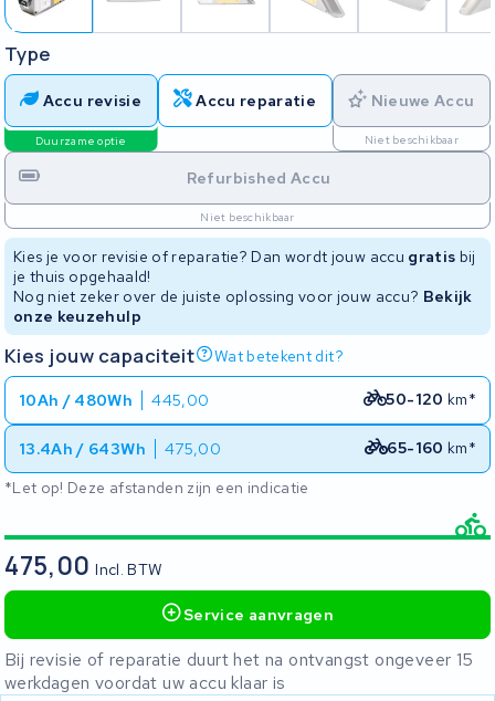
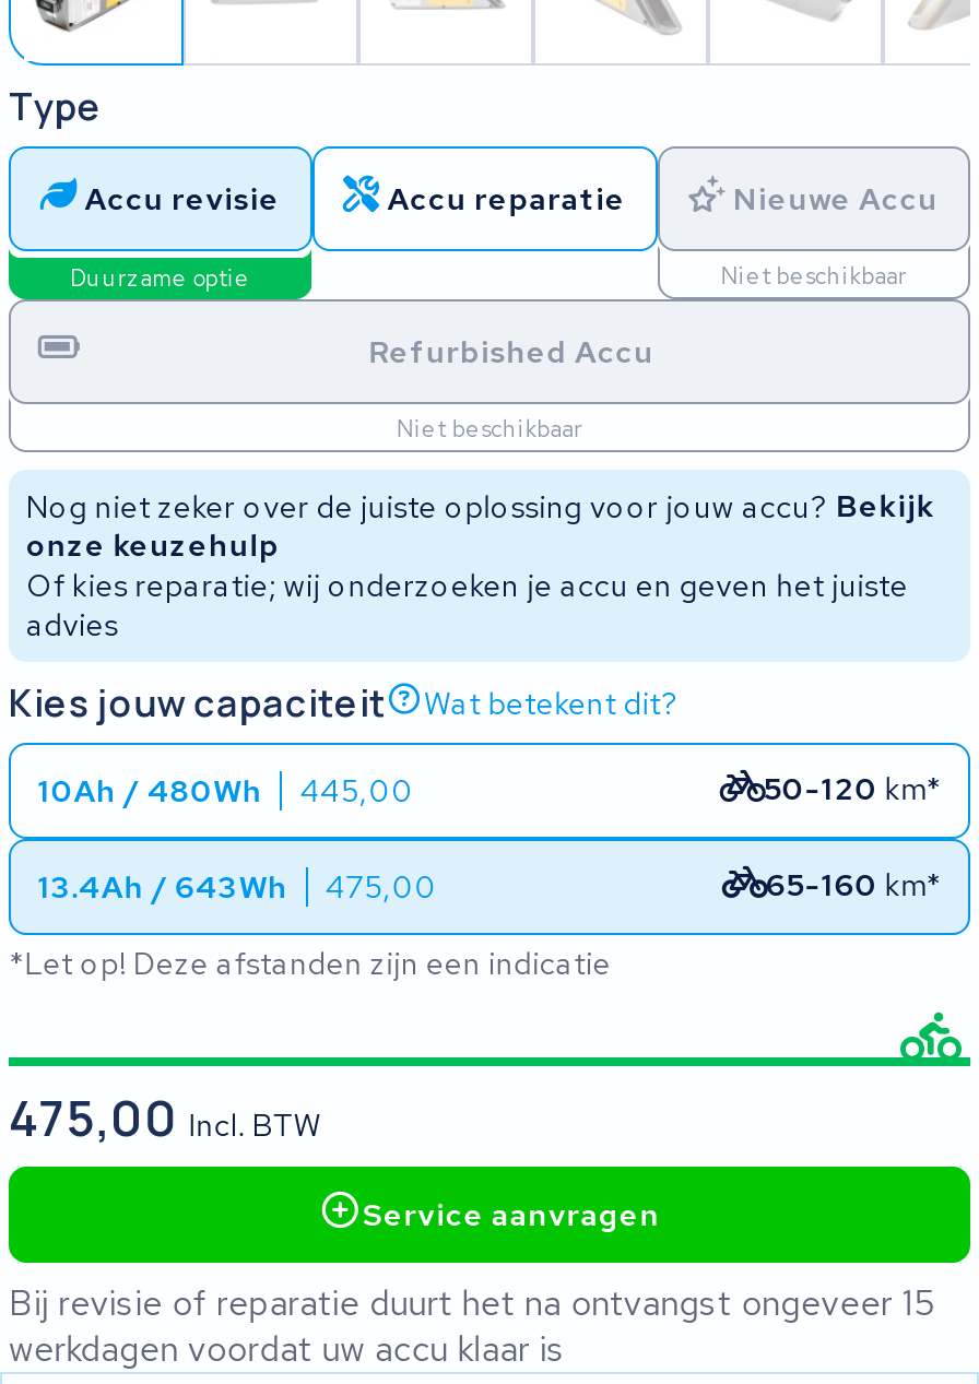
[13,247,476,286] Kies je voor revisie of reparatie? Dan wordt jouw accu gratis bij | je thuis opgehaald! -> none
moved [13,286,473,326] -> [26,487,935,566]: Nog niet zeker over de juiste oplossing voor jouw accu? Bekijk | onze keuzehulp
none -> [26,566,908,644] Of kies reparatie; wij onderzoeken je accu en geven het juiste | advies

